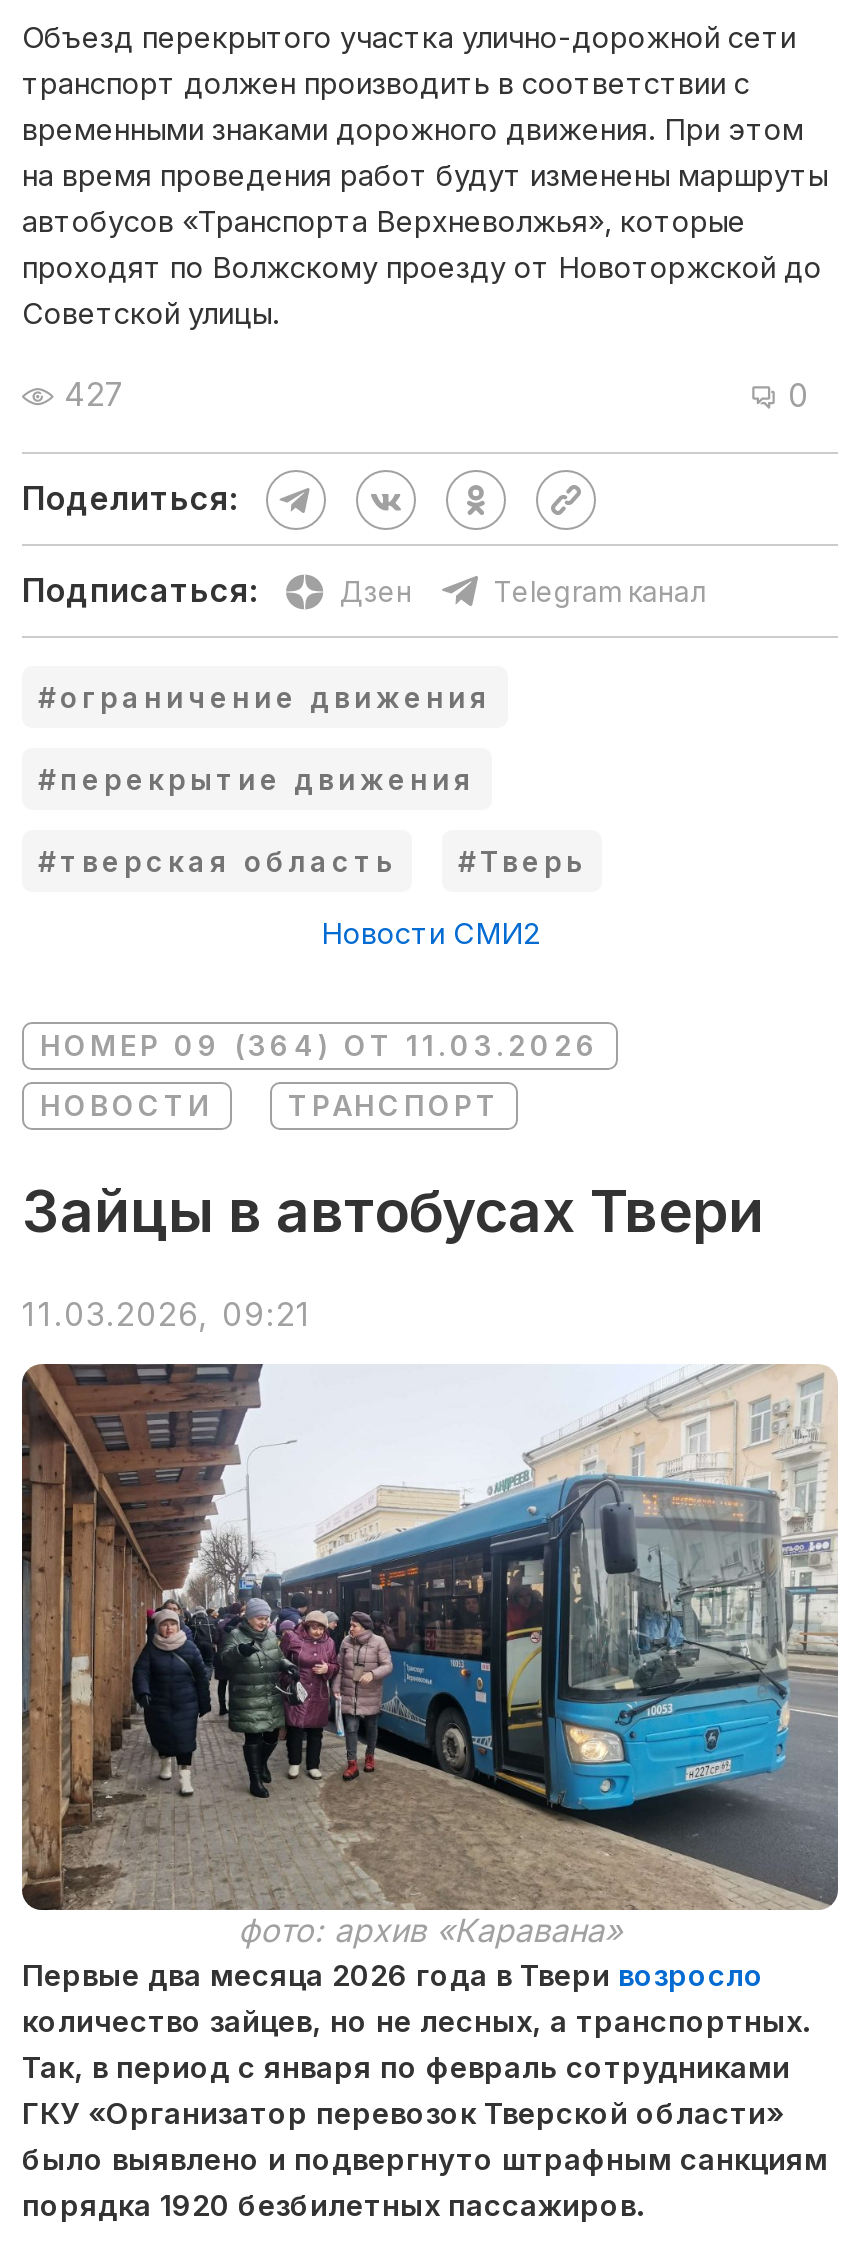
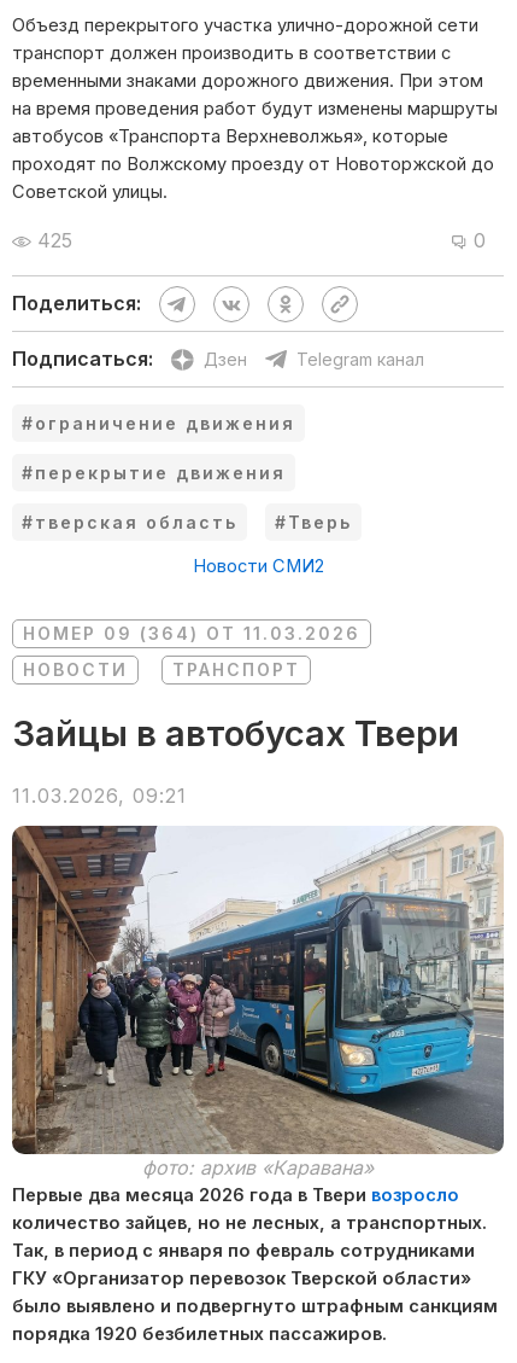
[54,374,124,414] 427 -> [31,228,72,252] 425

